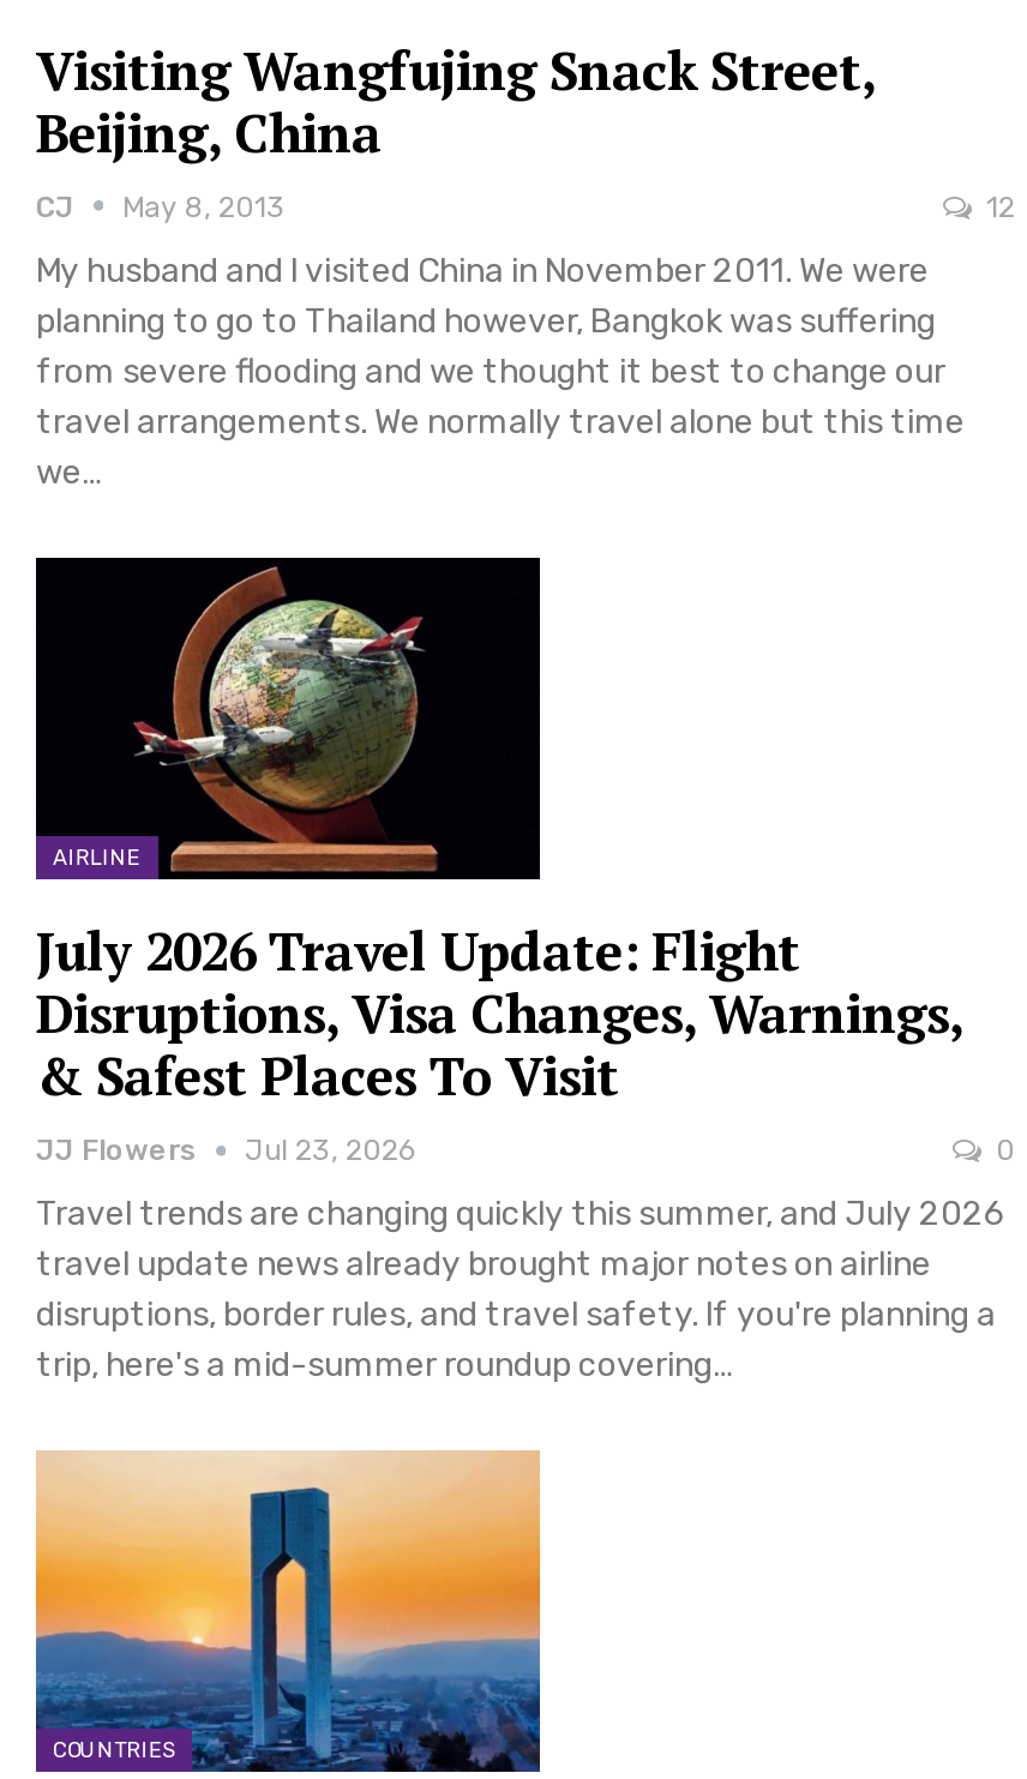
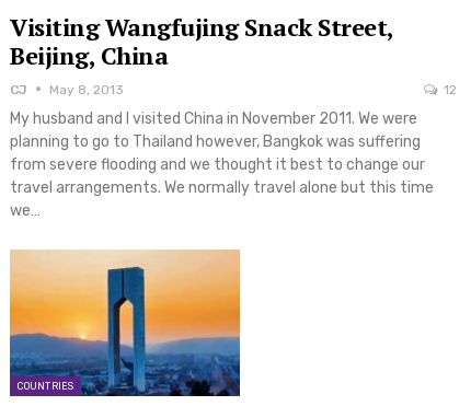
[34,555,1015,1386] [image] | AIRLINE | July 2026 Travel Update: Flight | Disruptions, Visa Changes, Warnings, | & Safest Places To Visit | JJ Flowers | Jul 23, 2026 | 0 | Travel trends are changing quickly this summer, and July 2026 | travel update news already brought major notes on airline | disruptions, border rules, and travel safety. If you're planning a | trip, here's a mid-summer roundup covering… -> none

